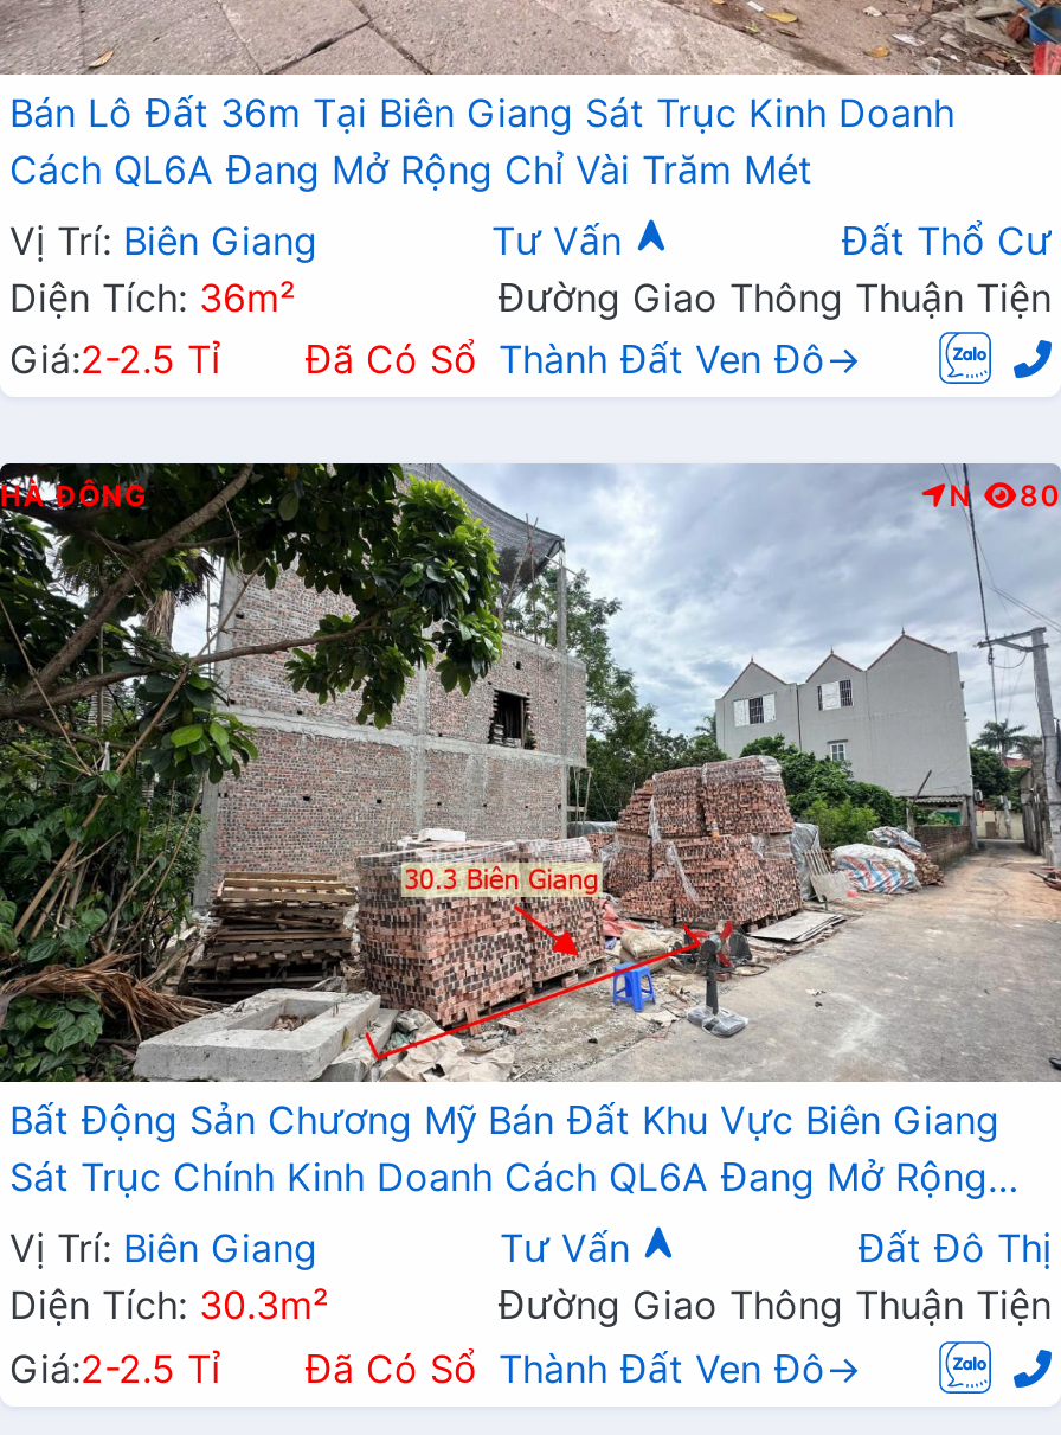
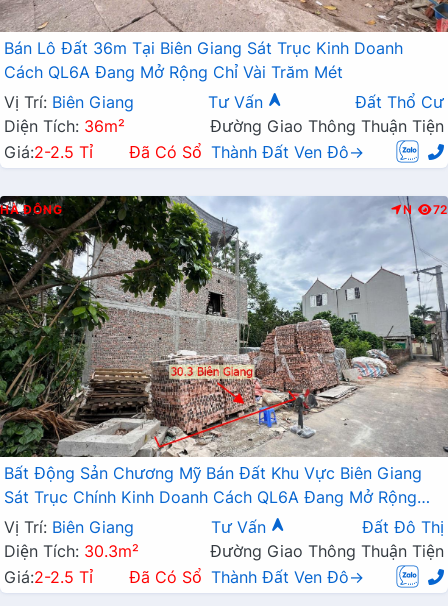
[949,479,1061,515] N 80 -> [403,202,448,217] N 72

